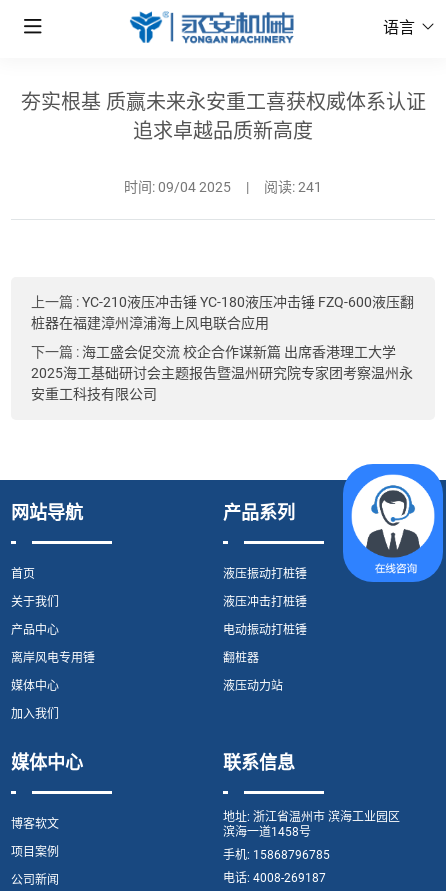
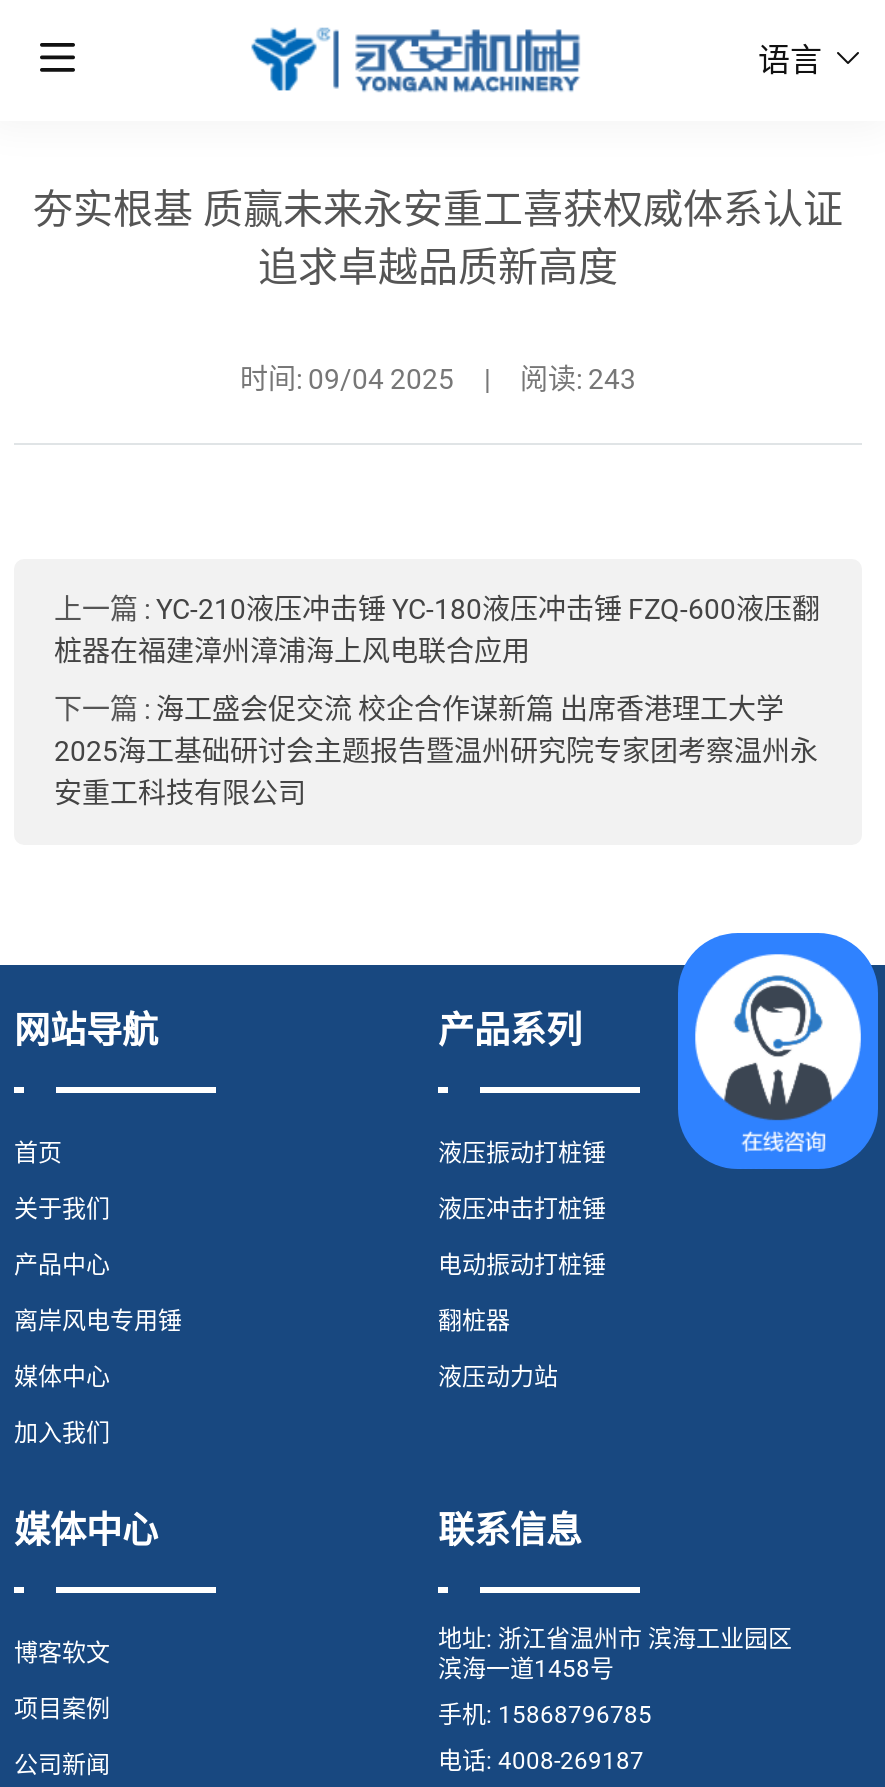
[264,179,322,195] 阅读: 241 -> [520,363,636,395] 阅读: 243

